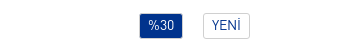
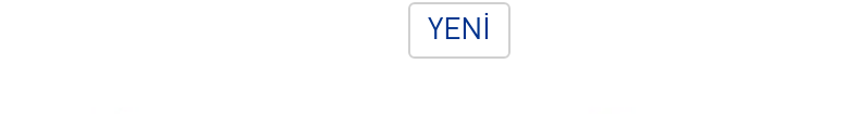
[148,19,174,33] %30 -> none

